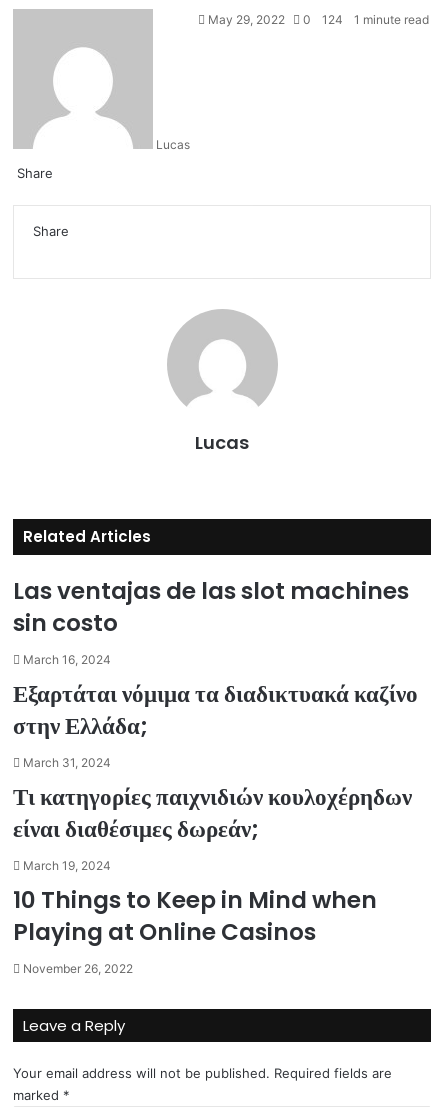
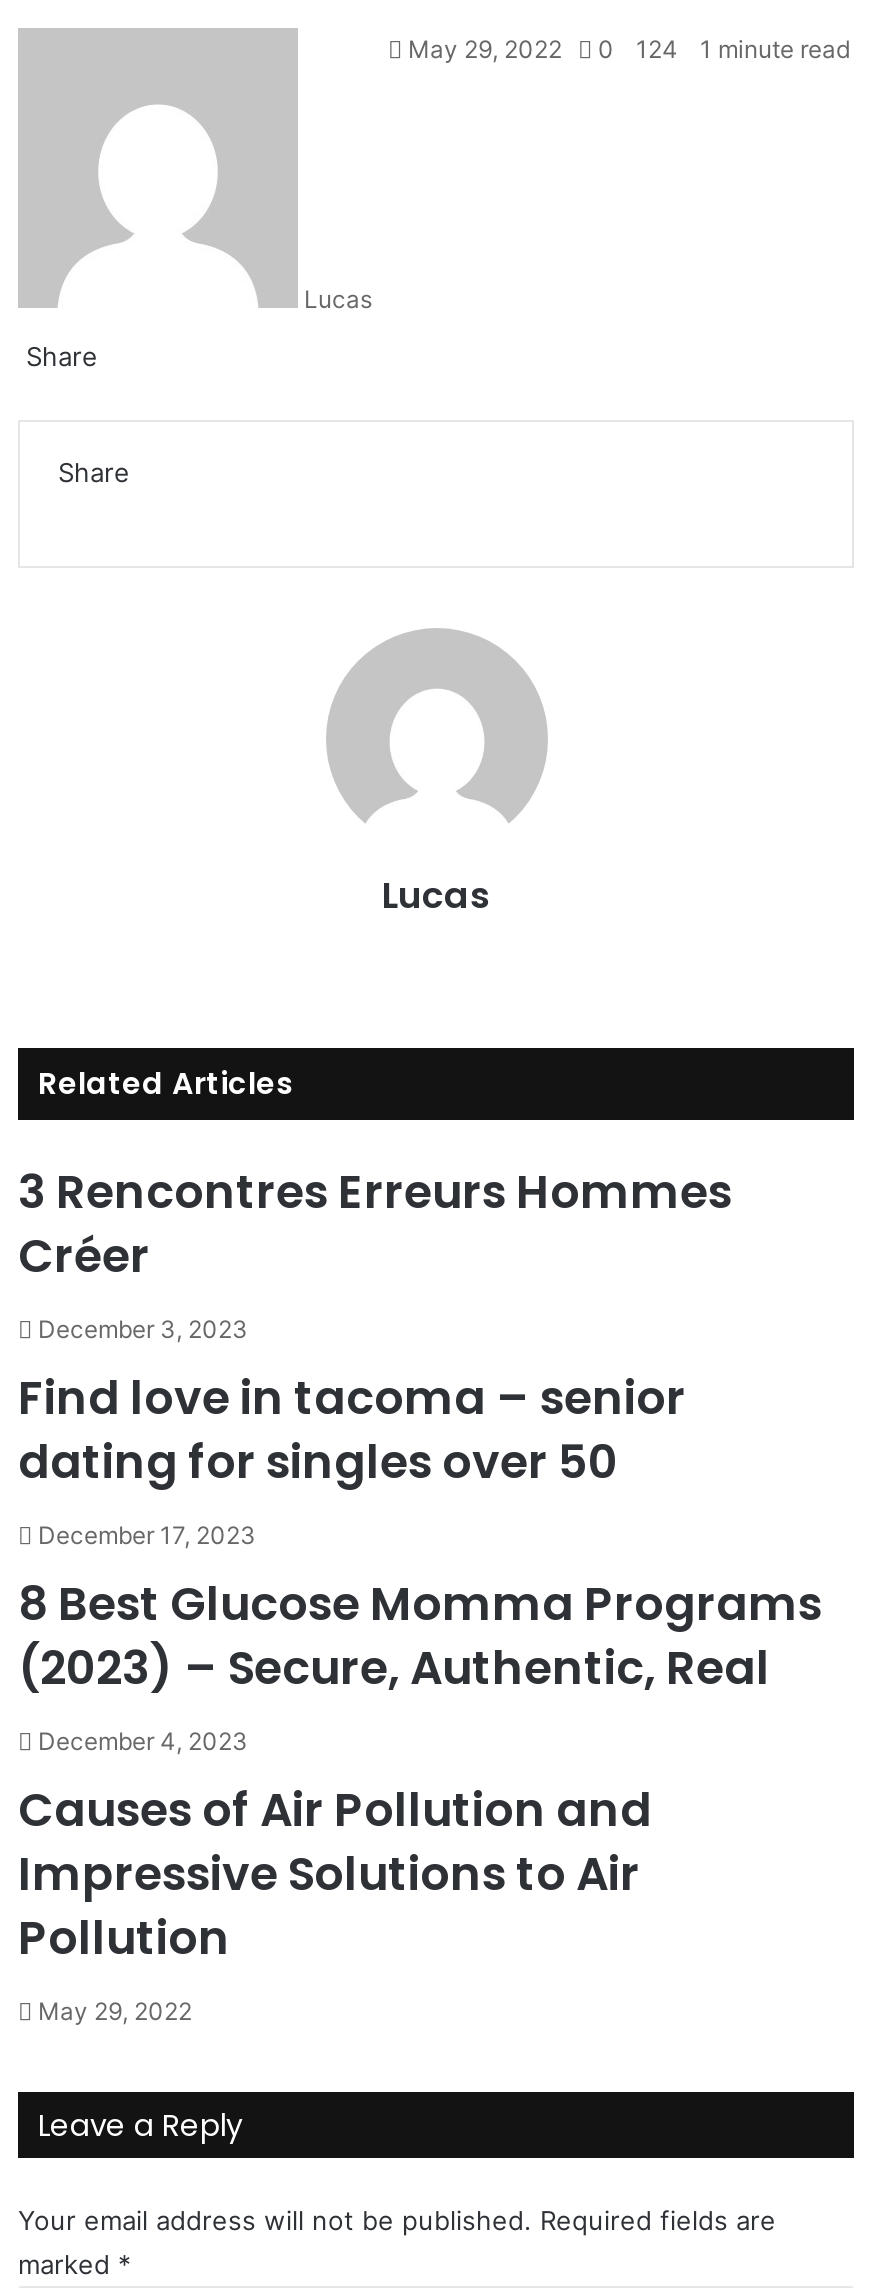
[13,575,418,976] Las ventajas de las slot machines | sin costo | March 16, 2024 | Εξαρτάται νόμιμα τα διαδικτυακά καζίνο | στην Ελλάδα; | March 31, 2024 | Τι κατηγορίες παιχνιδιών κουλοχέρηδων | είναι διαθέσιμες δωρεάν; | March 19, 2024 | 10 Things to Keep in Mind when | Playing at Online Casinos | November 26, 2022 -> [18,1160,822,2026] 3 Rencontres Erreurs Hommes | Créer | December 3, 2023 | Find love in tacoma – senior | dating for singles over 50 | December 17, 2023 | 8 Best Glucose Momma Programs | (2023) – Secure, Authentic, Real | December 4, 2023 | Causes of Air Pollution and | Impressive Solutions to Air | Pollution | May 29, 2022

